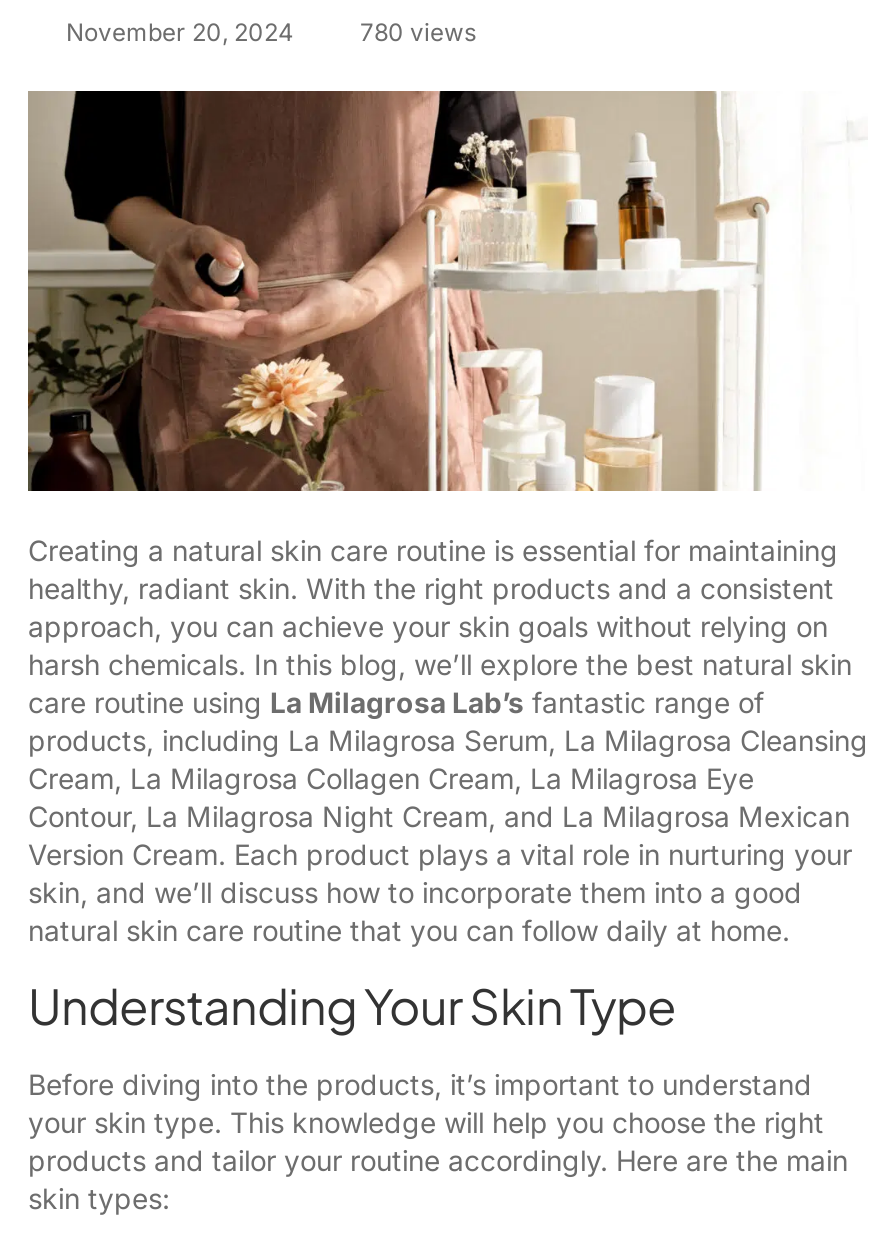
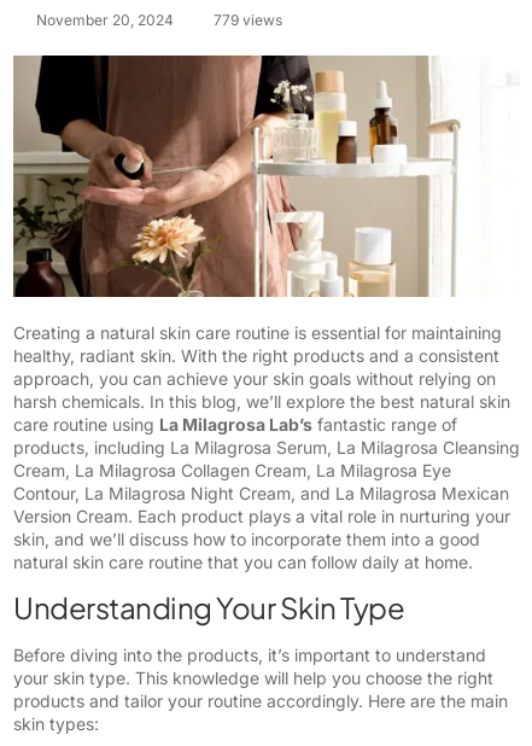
[360,17,476,47] 780 views -> [214,11,282,29] 779 views

